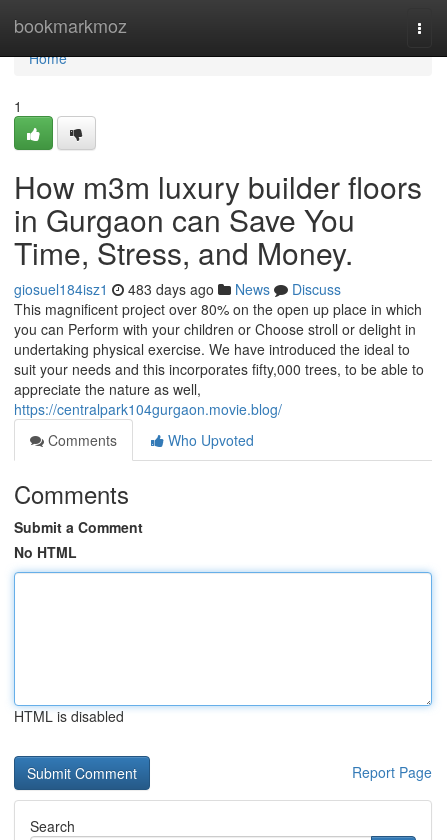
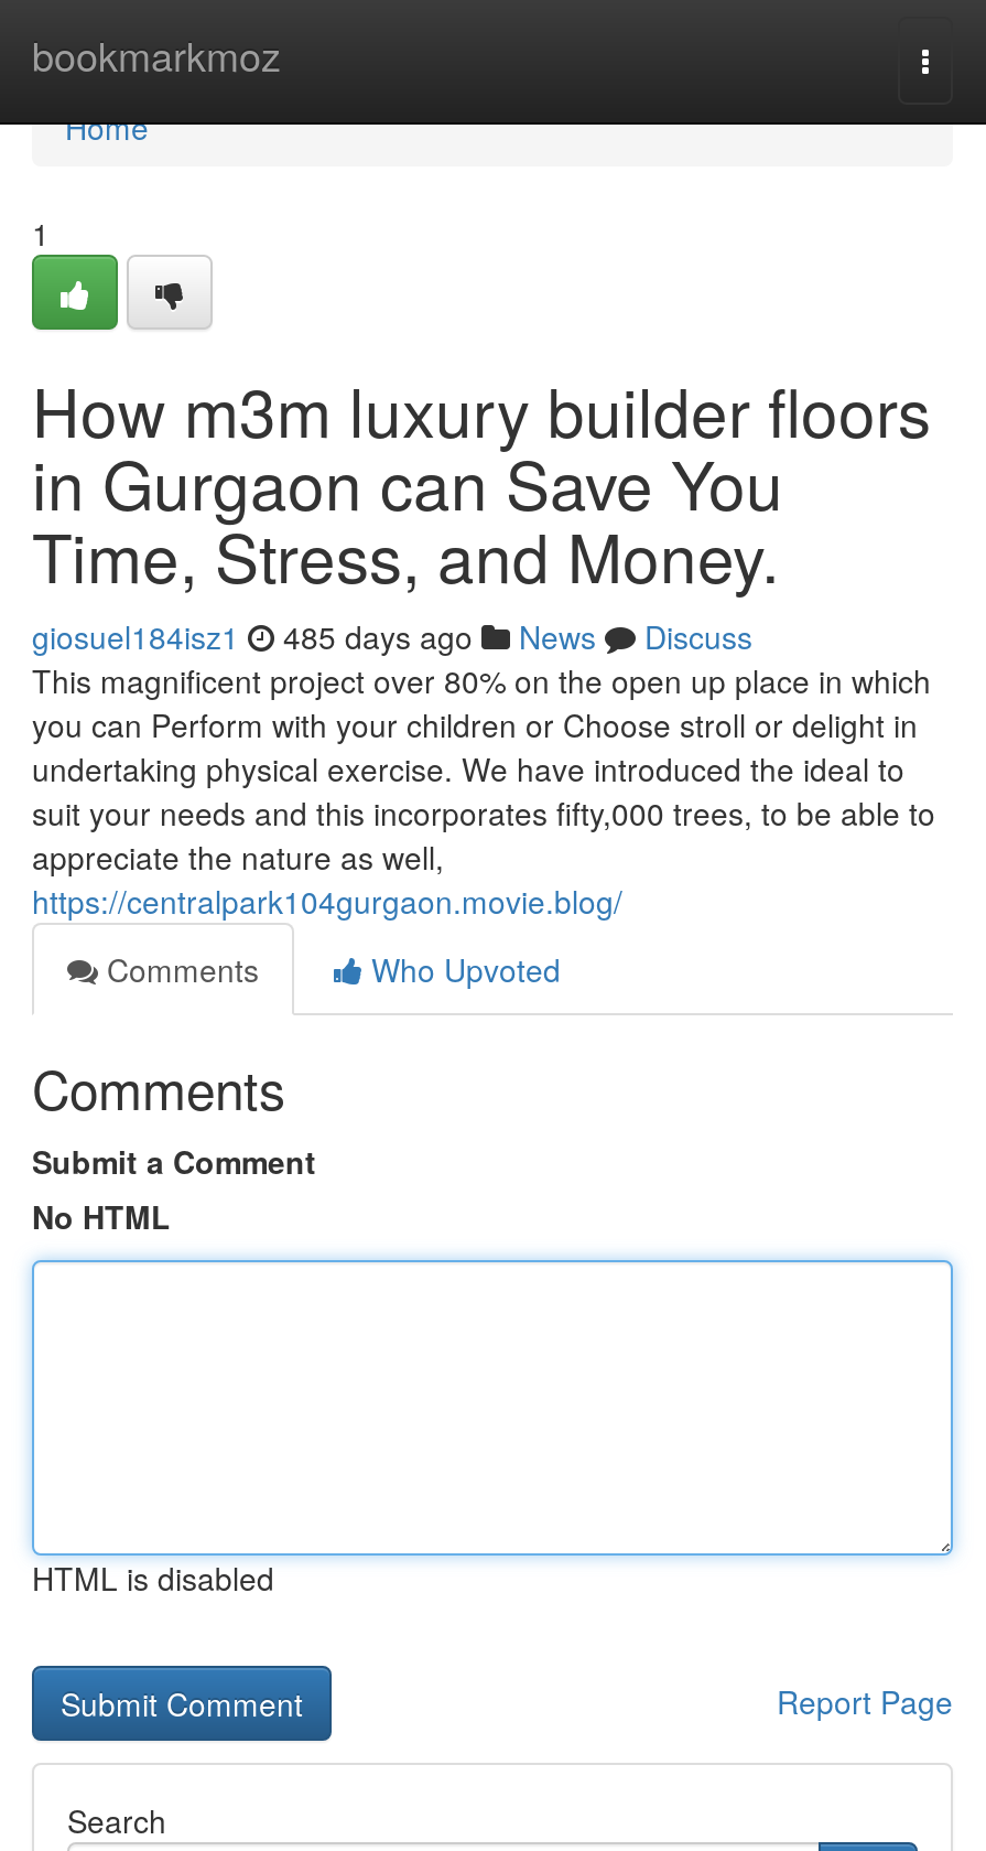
[14,279,341,299] giosuel184isz1 483 days ago News Discuss -> [32,614,752,658] giosuel184isz1 485 days ago News Discuss

